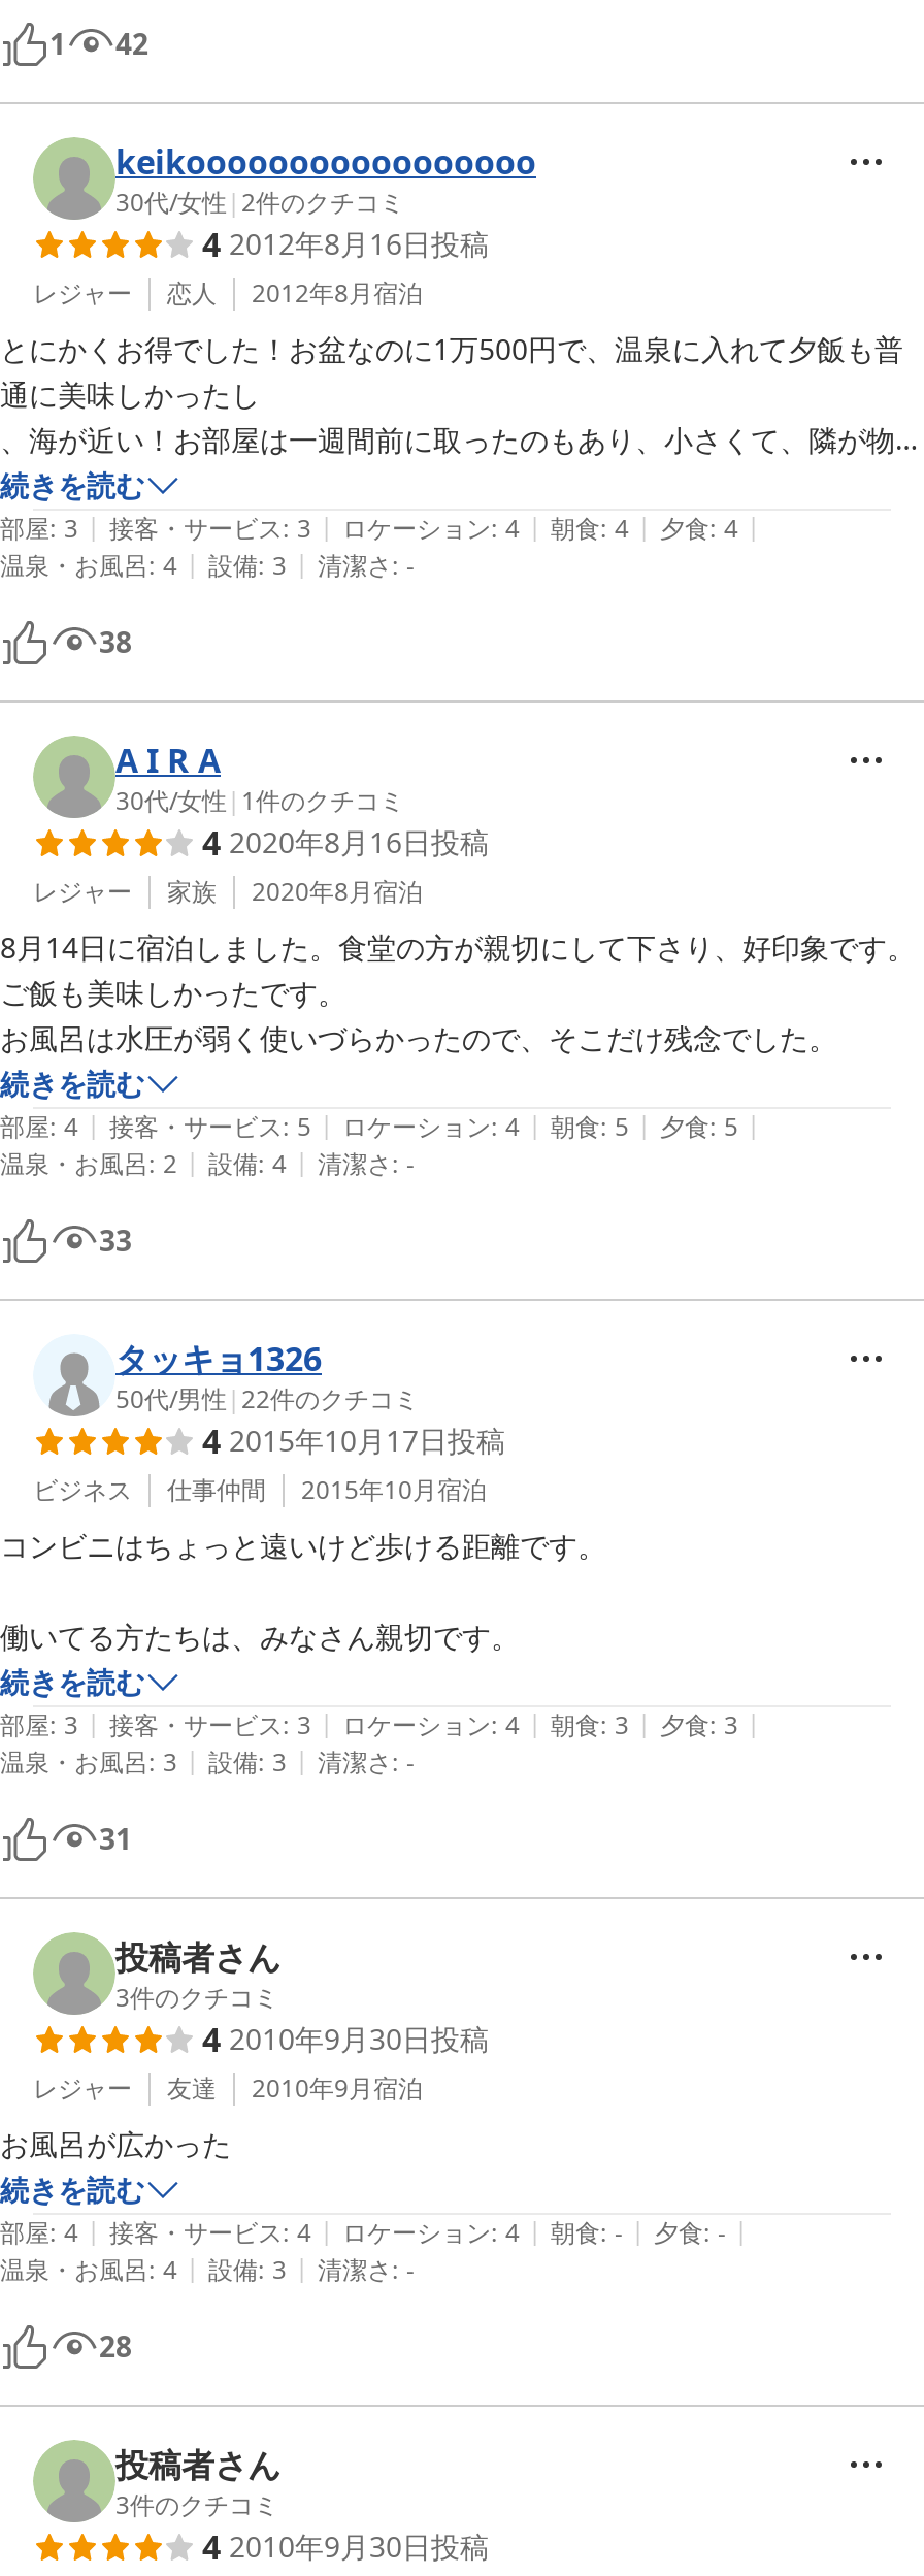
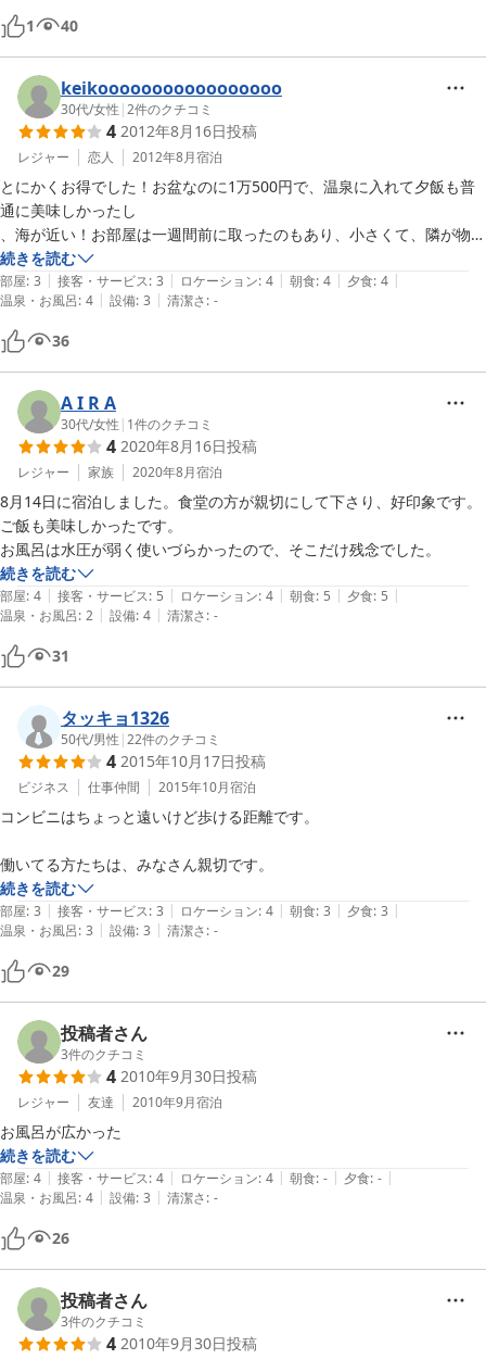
[49,23,148,63] 1 42 -> [26,15,78,36] 1 40
[99,622,132,661] 38 -> [52,330,69,351] 36
[99,1220,132,1259] 33 -> [52,645,69,666] 31
[99,1818,132,1858] 31 -> [52,960,69,981] 29
[99,2326,132,2365] 28 -> [52,1227,69,1248] 26

